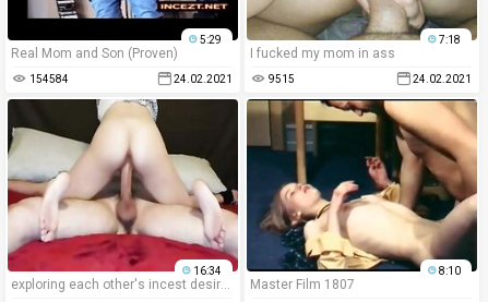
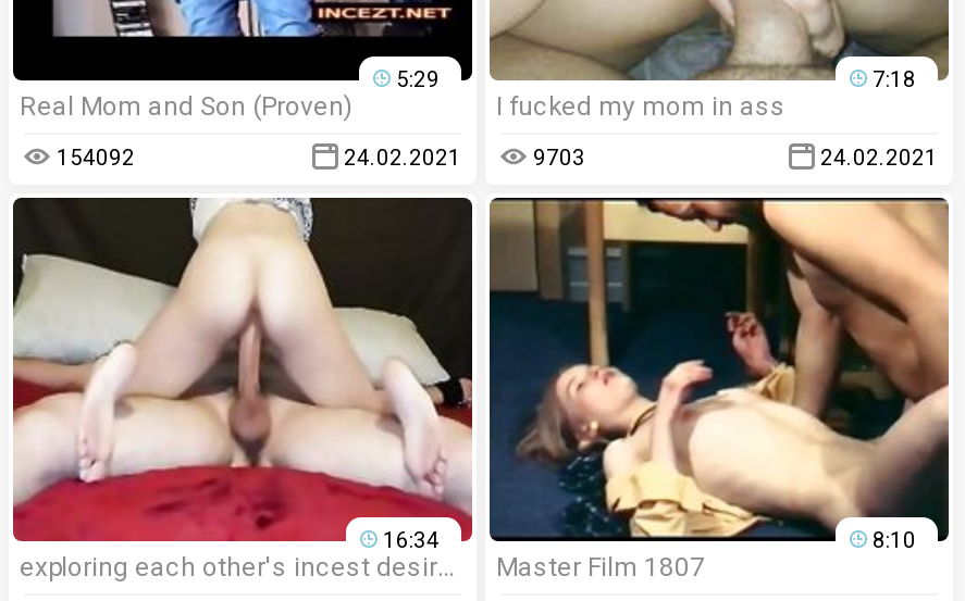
[29,73,69,85] 154584 -> [57,145,135,169] 154092
[269,73,295,85] 9515 -> [533,145,585,169] 9703

